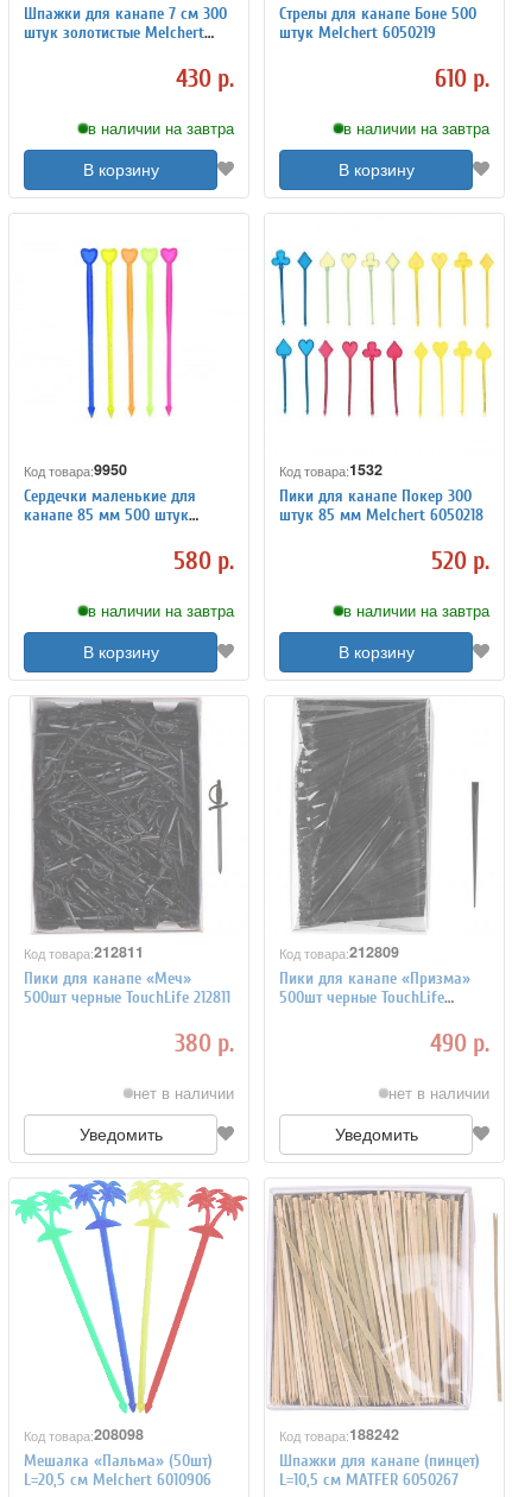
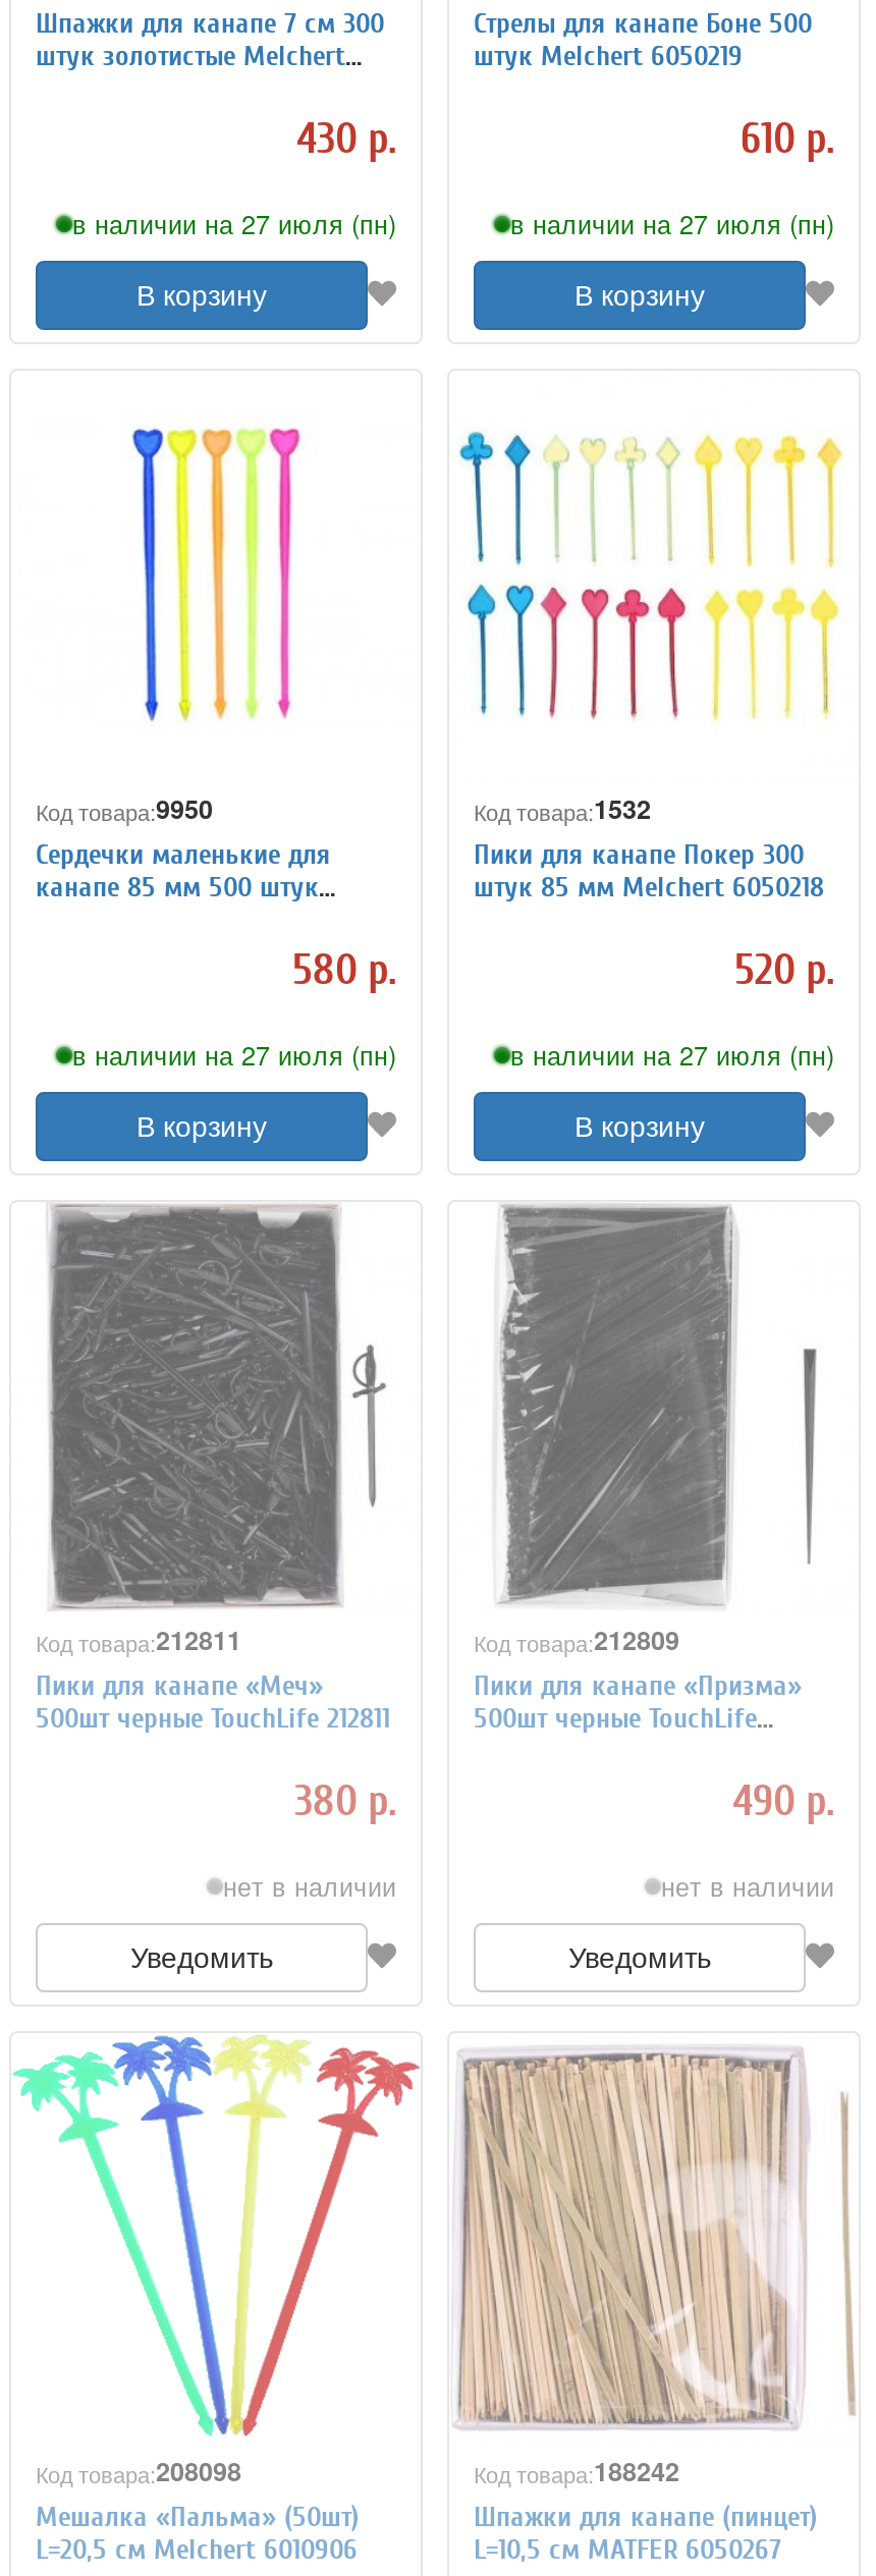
[88,117,234,138] в наличии на завтра -> [72,205,396,241] в наличии на 27 июля (пн)
[343,117,489,138] в наличии на завтра -> [510,205,834,241] в наличии на 27 июля (пн)
[88,599,234,621] в наличии на завтра -> [72,1036,396,1073] в наличии на 27 июля (пн)
[343,599,489,621] в наличии на завтра -> [510,1036,834,1073] в наличии на 27 июля (пн)

